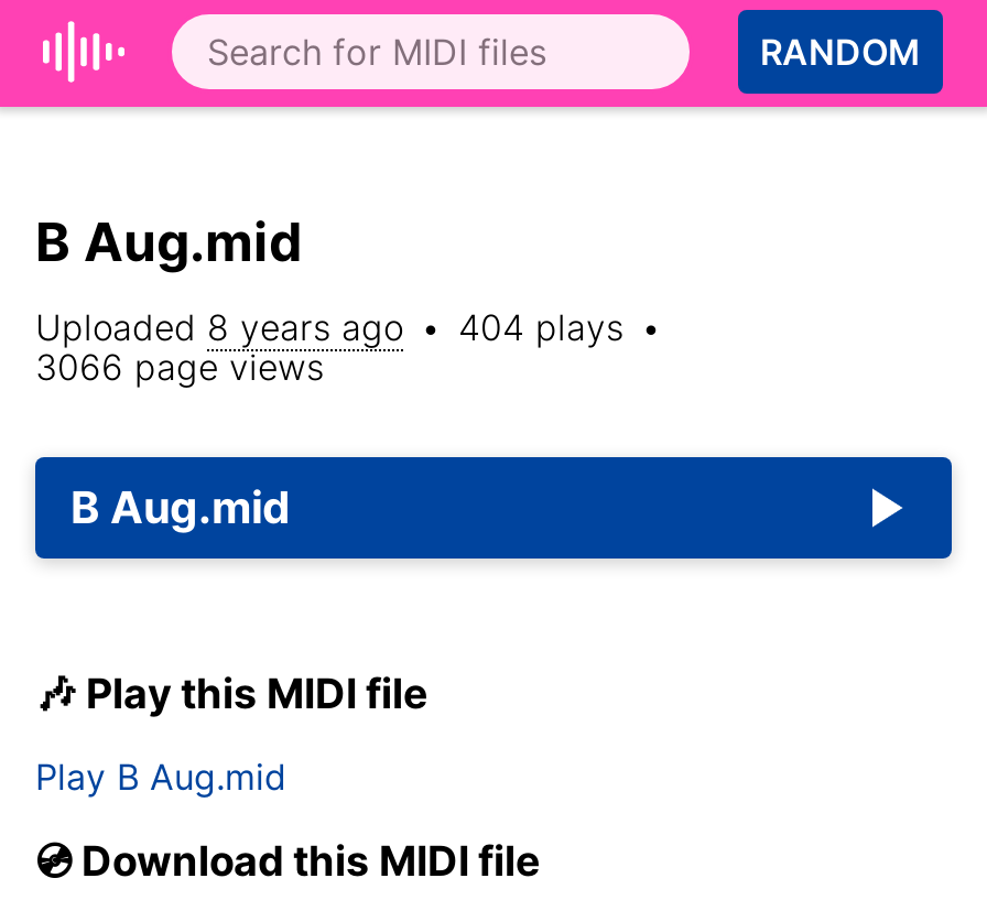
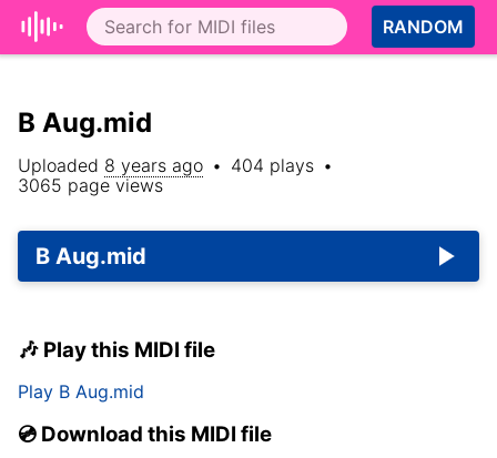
[35,345,324,389] 3066 page views -> [18,174,163,196] 3065 page views

